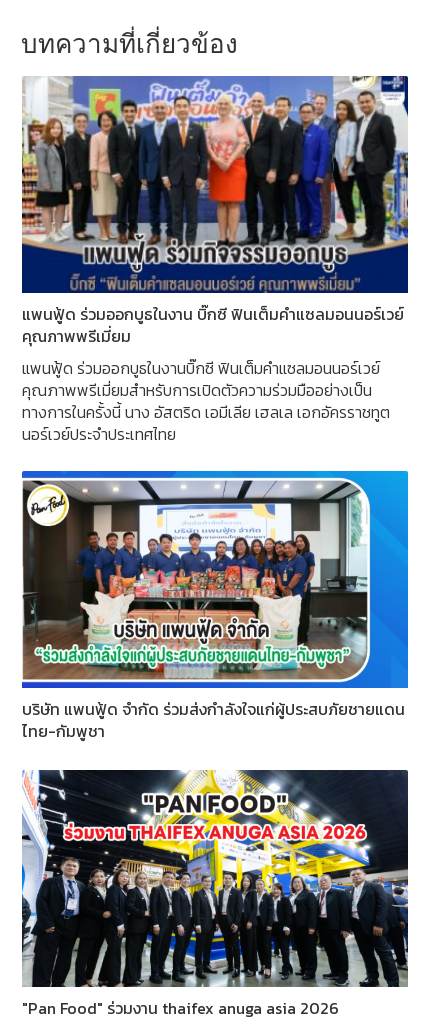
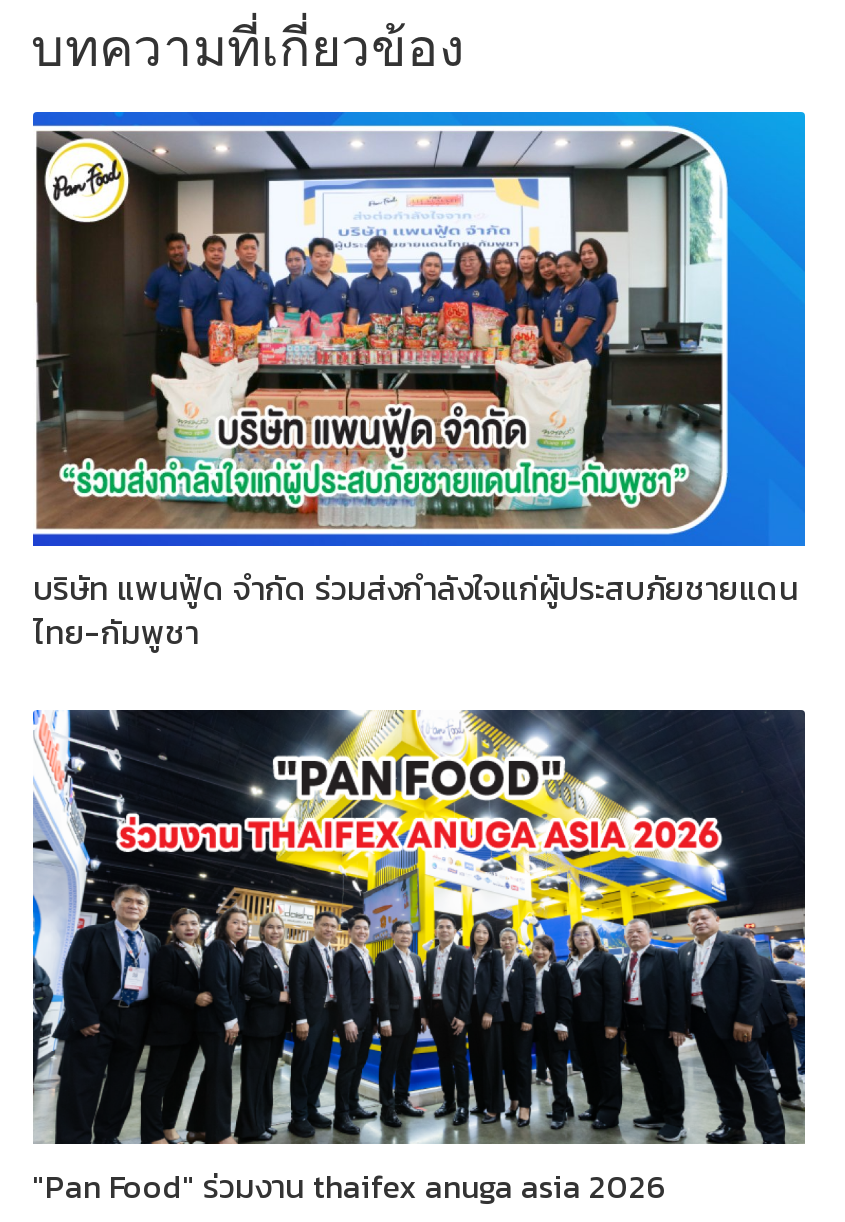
[21,75,409,446] [image] | แพนฟู้ด ร่วมออกบูธในงาน บิ๊กซี ฟินเต็มคำแซลมอนนอร์เวย์ | คุณภาพพรีเมี่ยม | แพนฟู้ด ร่วมออกบูธในงานบิ๊กซี ฟินเต็มคำแซลมอนนอร์เวย์ | คุณภาพพรีเมี่ยมสำหรับการเปิดตัวความร่วมมืออย่างเป็น | ทางการในครั้งนี้ นาง อัสตริด เอมีเลีย เฮลเล เอกอัครราชทูต | นอร์เวย์ประจำประเทศไทย -> none

